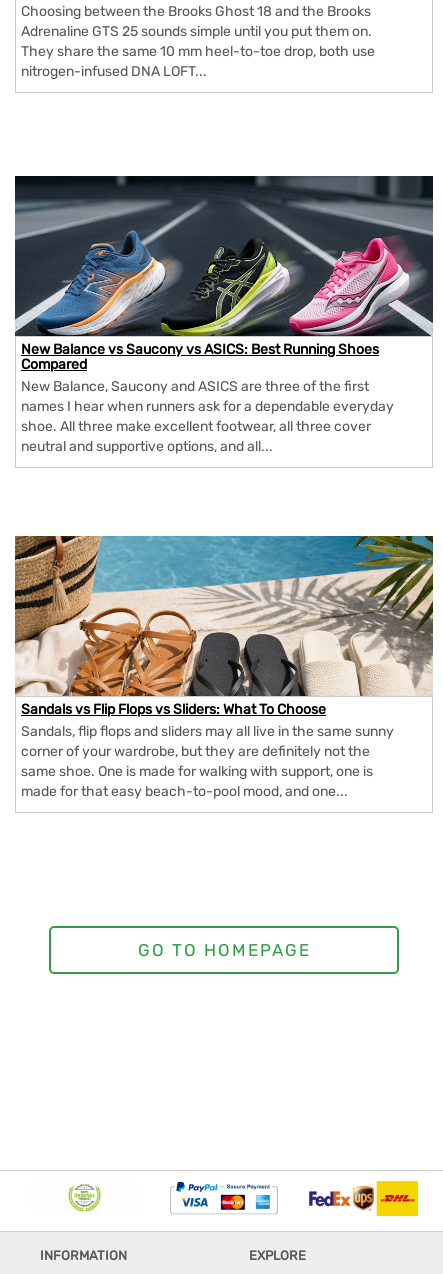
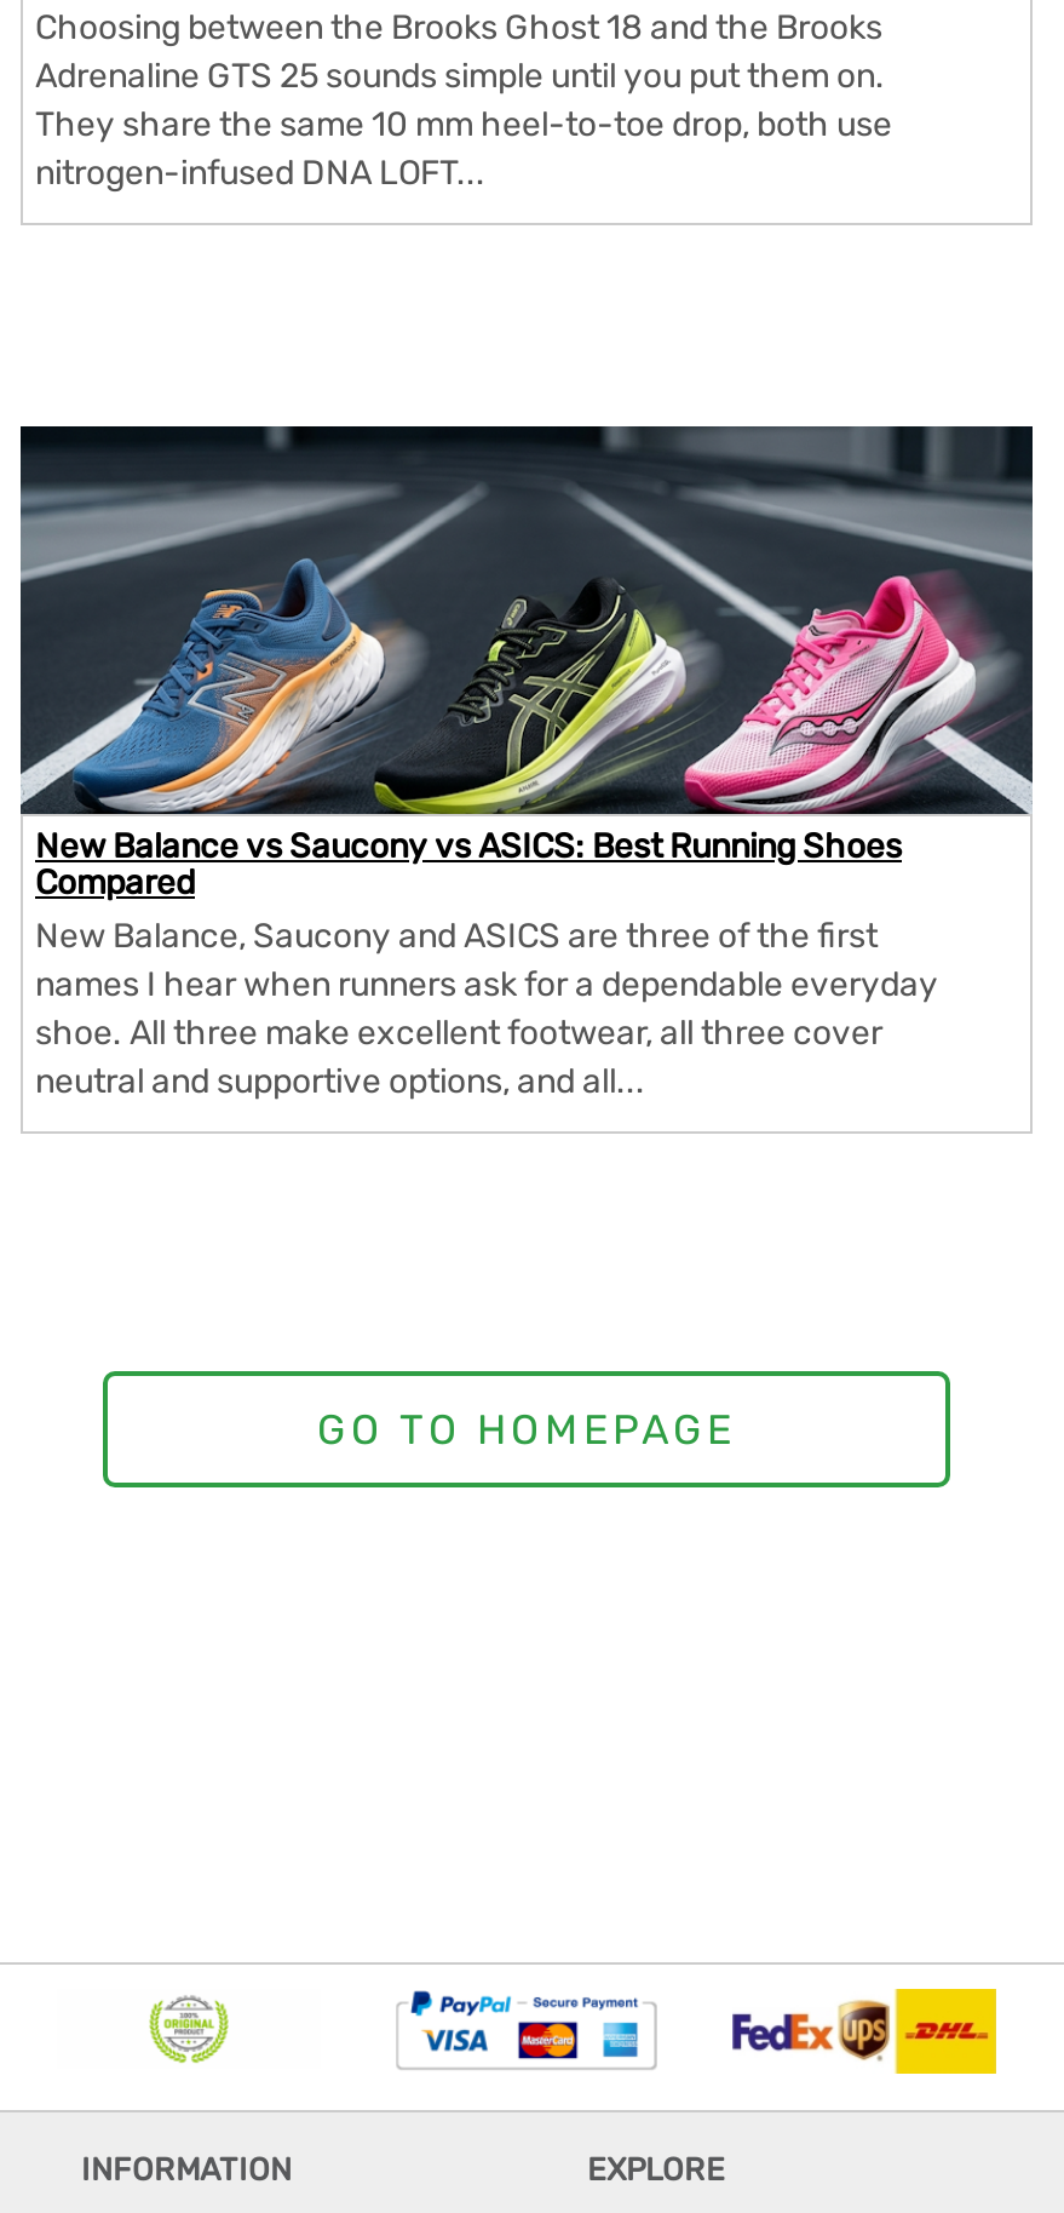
[14,535,434,800] [image] | Sandals vs Flip Flops vs Sliders: What To Choose | Sandals, flip flops and sliders may all live in the same sunny | corner of your wardrobe, but they are definitely not the | same shoe. One is made for walking with support, one is | made for that easy beach-to-pool mood, and one... -> none

